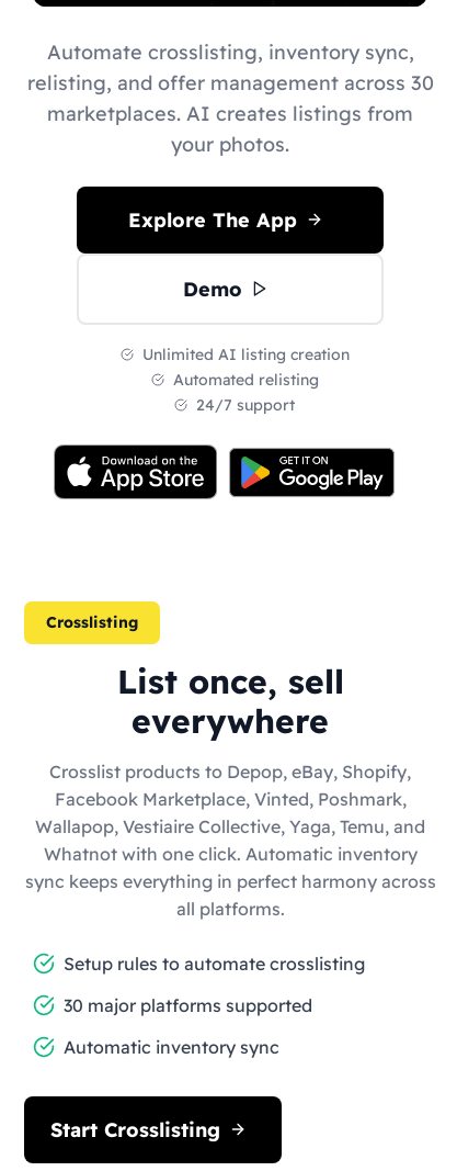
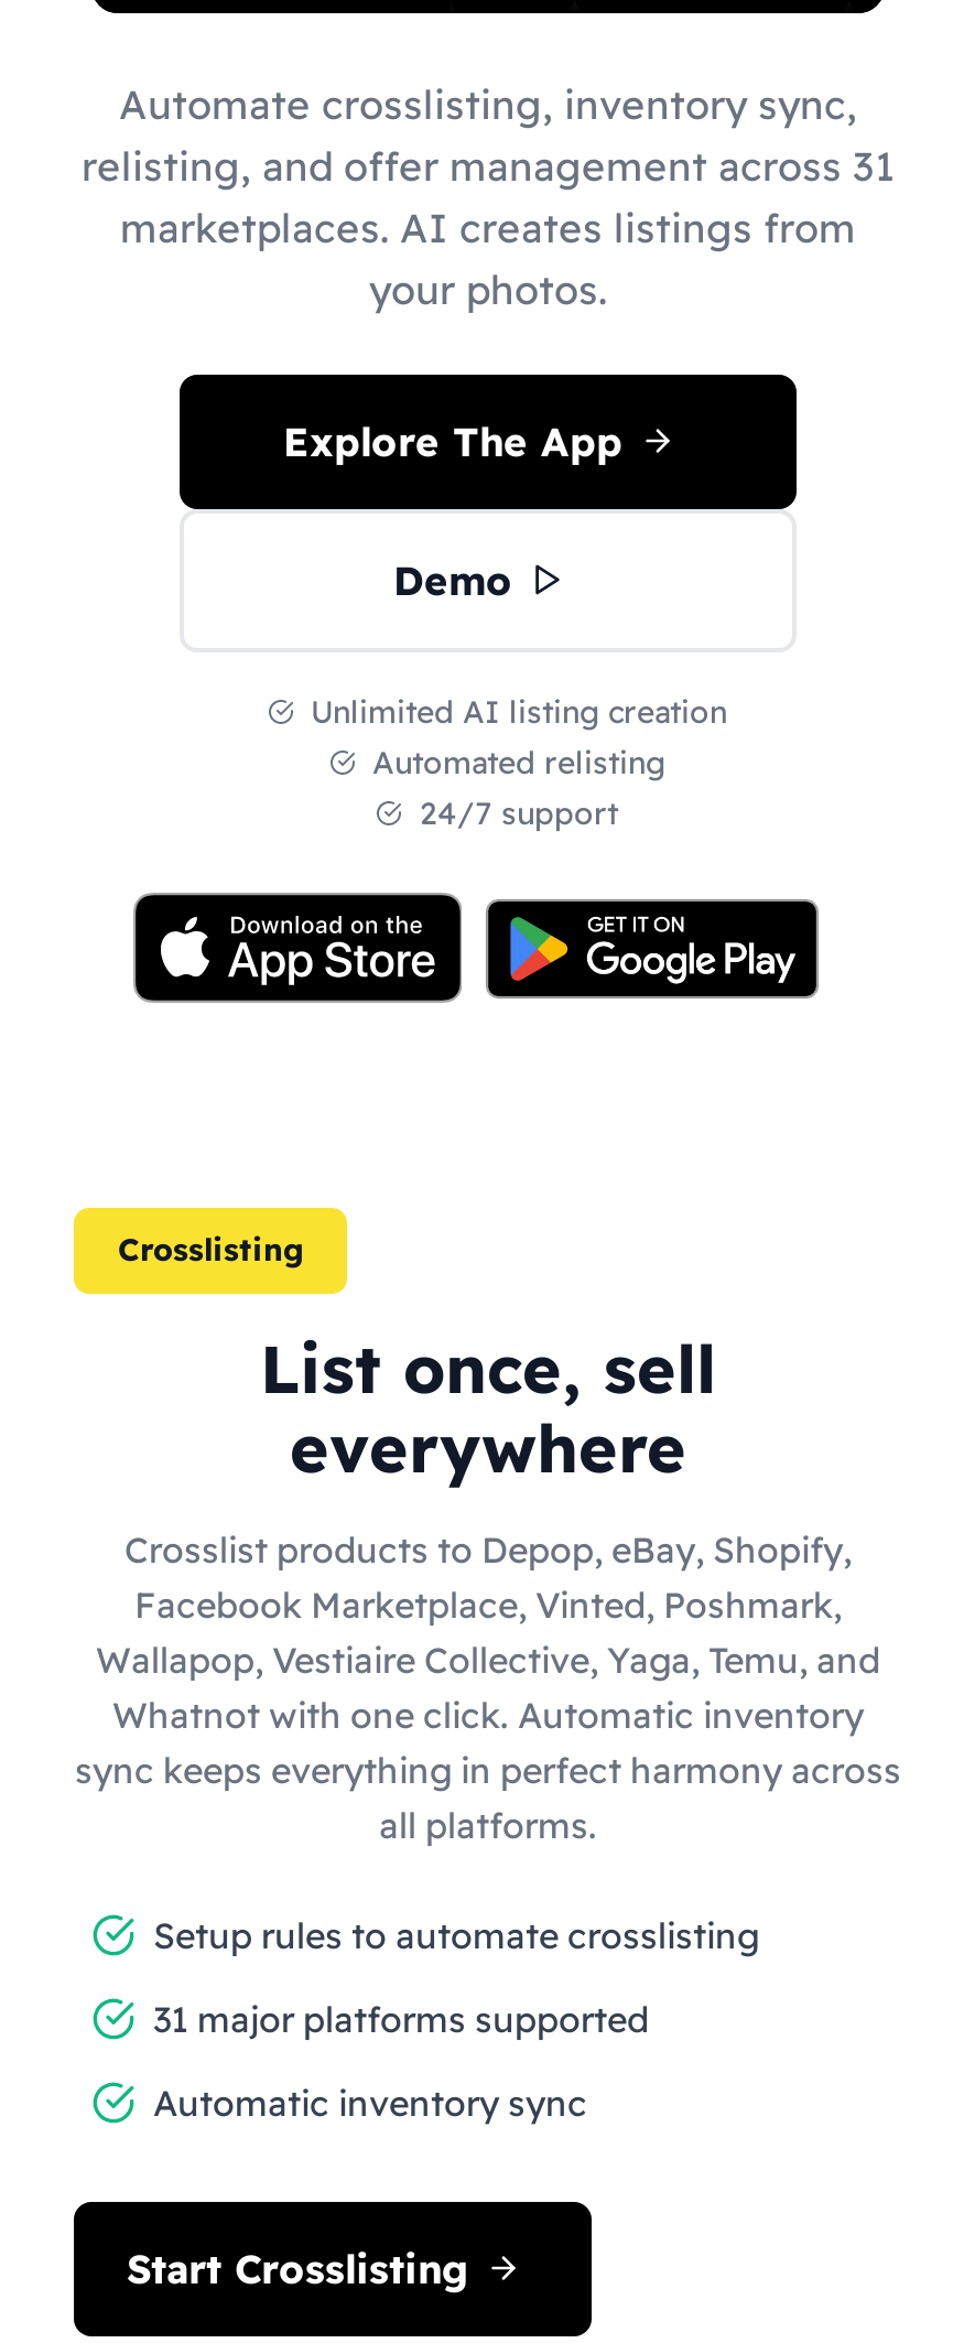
[27,70,433,95] relisting, and offer management across 30 -> [82,140,895,191] relisting, and offer management across 31
[64,994,312,1016] 30 major platforms supported -> [153,1996,649,2040] 31 major platforms supported

